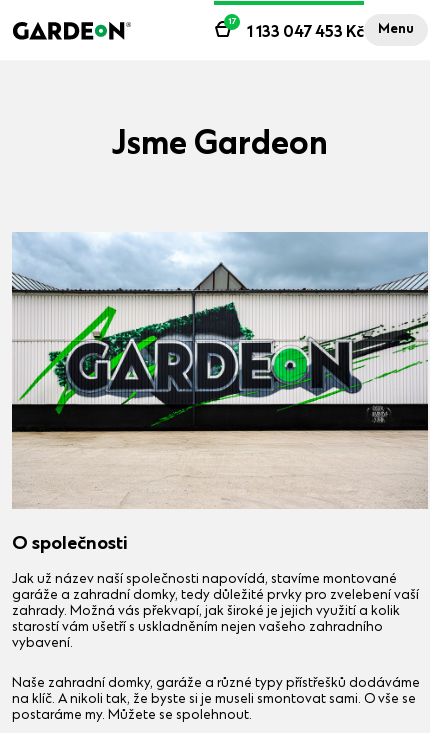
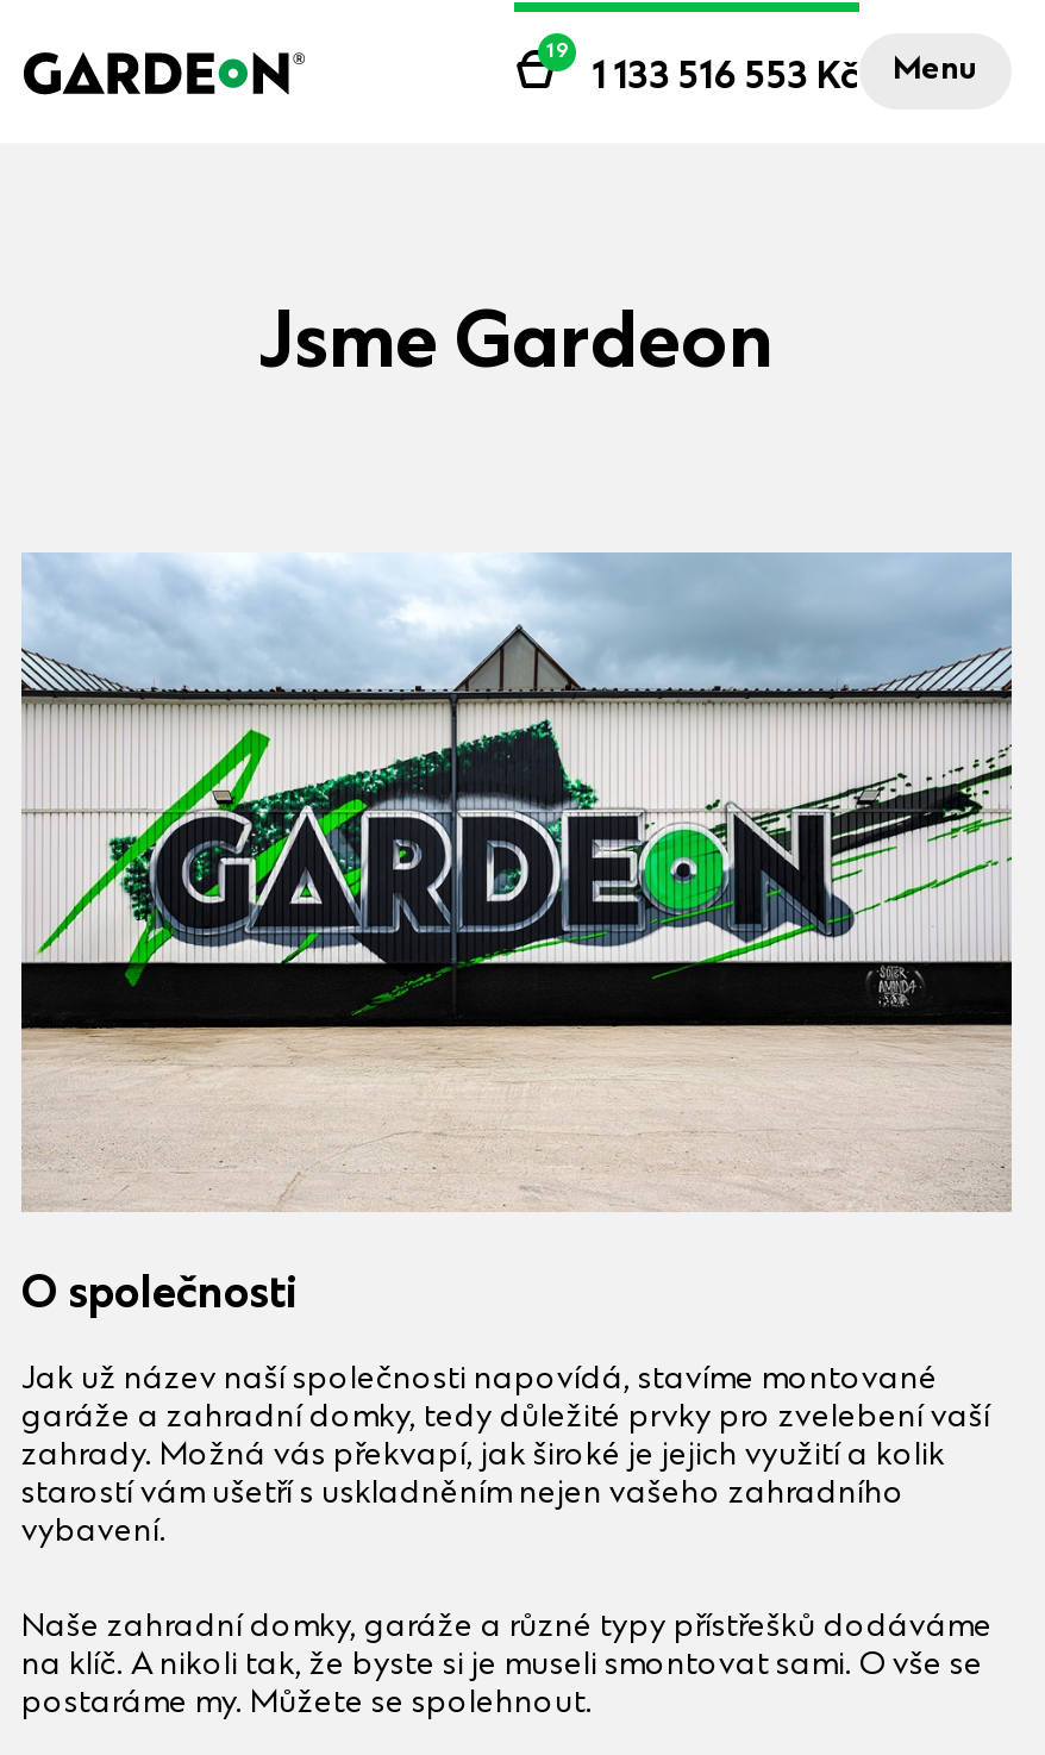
[227,17,236,27] 17 -> [546,40,568,64] 19
[247,22,414,42] 1 133 047 453 Kč Menu -> [593,52,978,100] 1 133 516 553 Kč Menu

